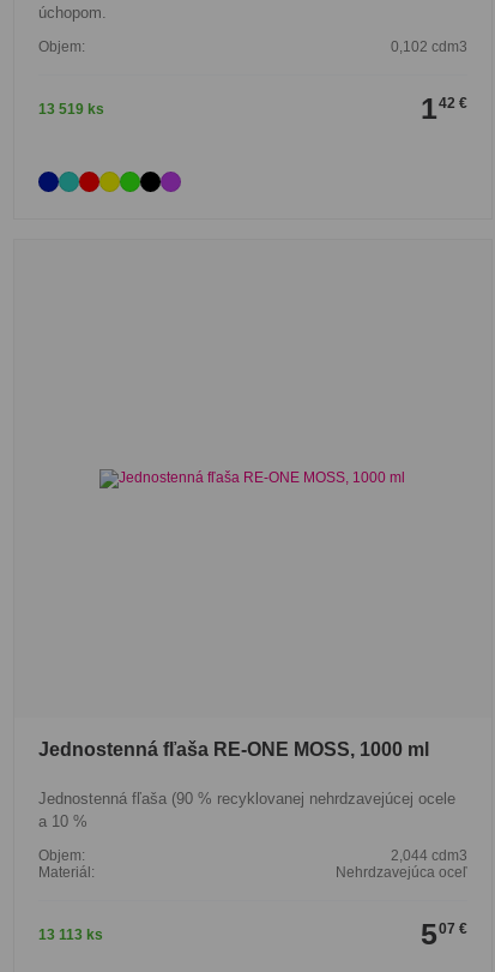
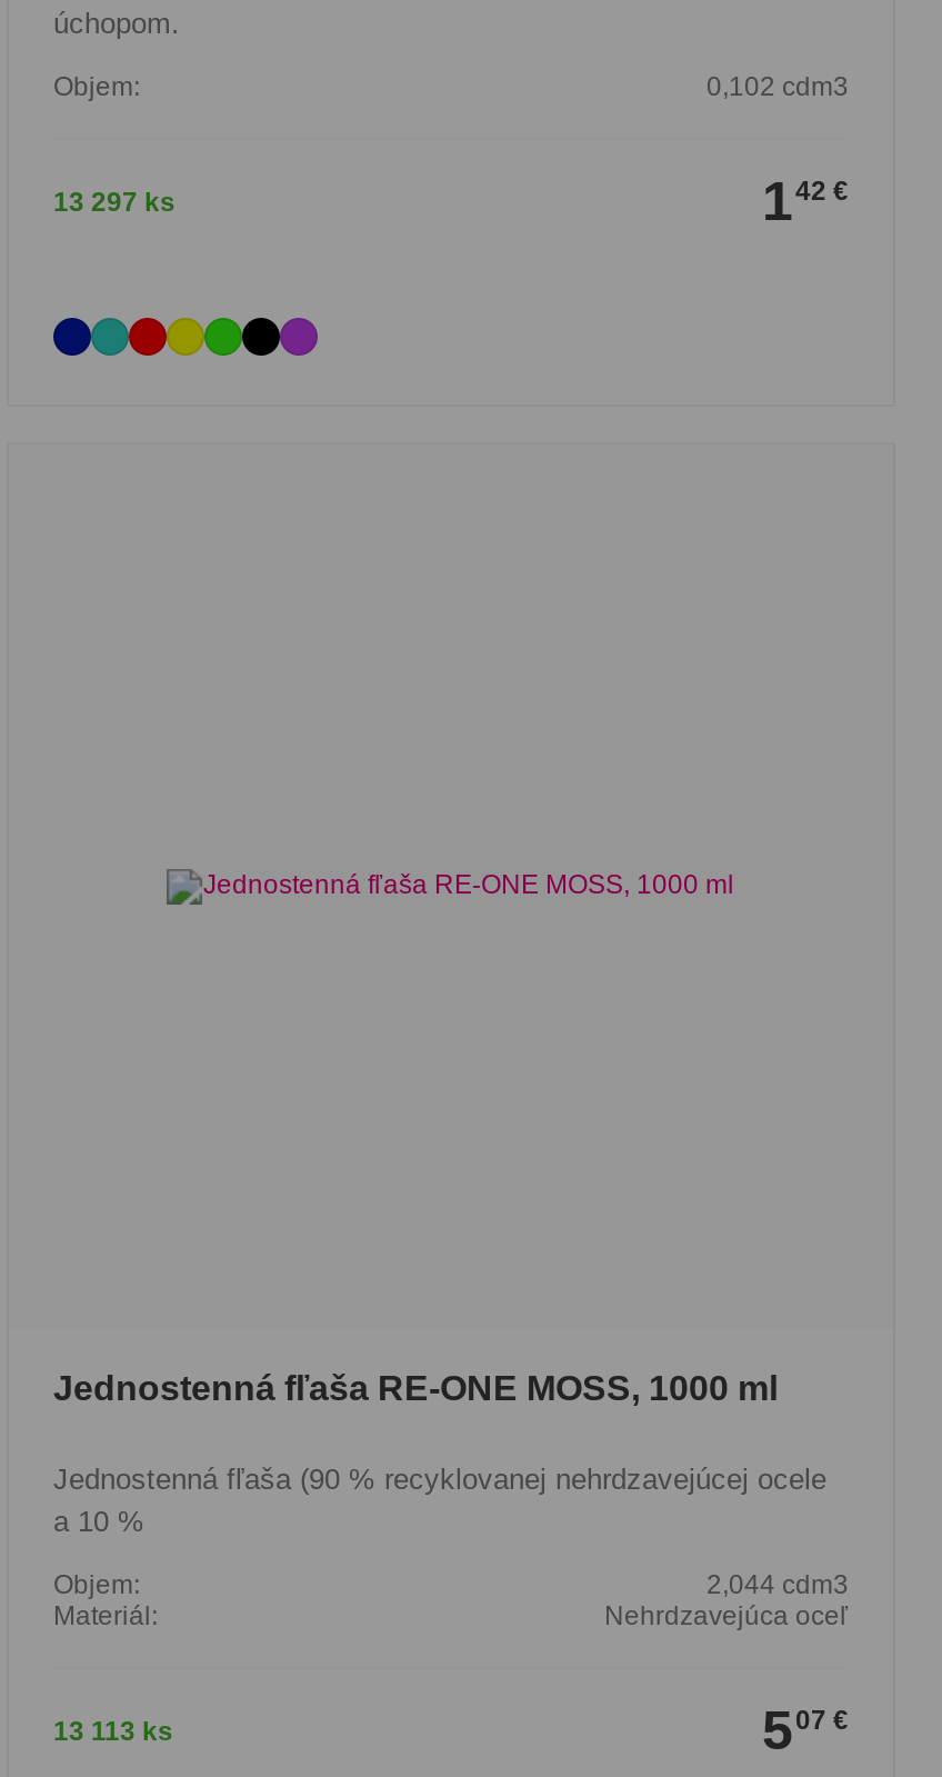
[38,100,104,117] 13 519 ks -> [53,186,176,217] 13 297 ks

